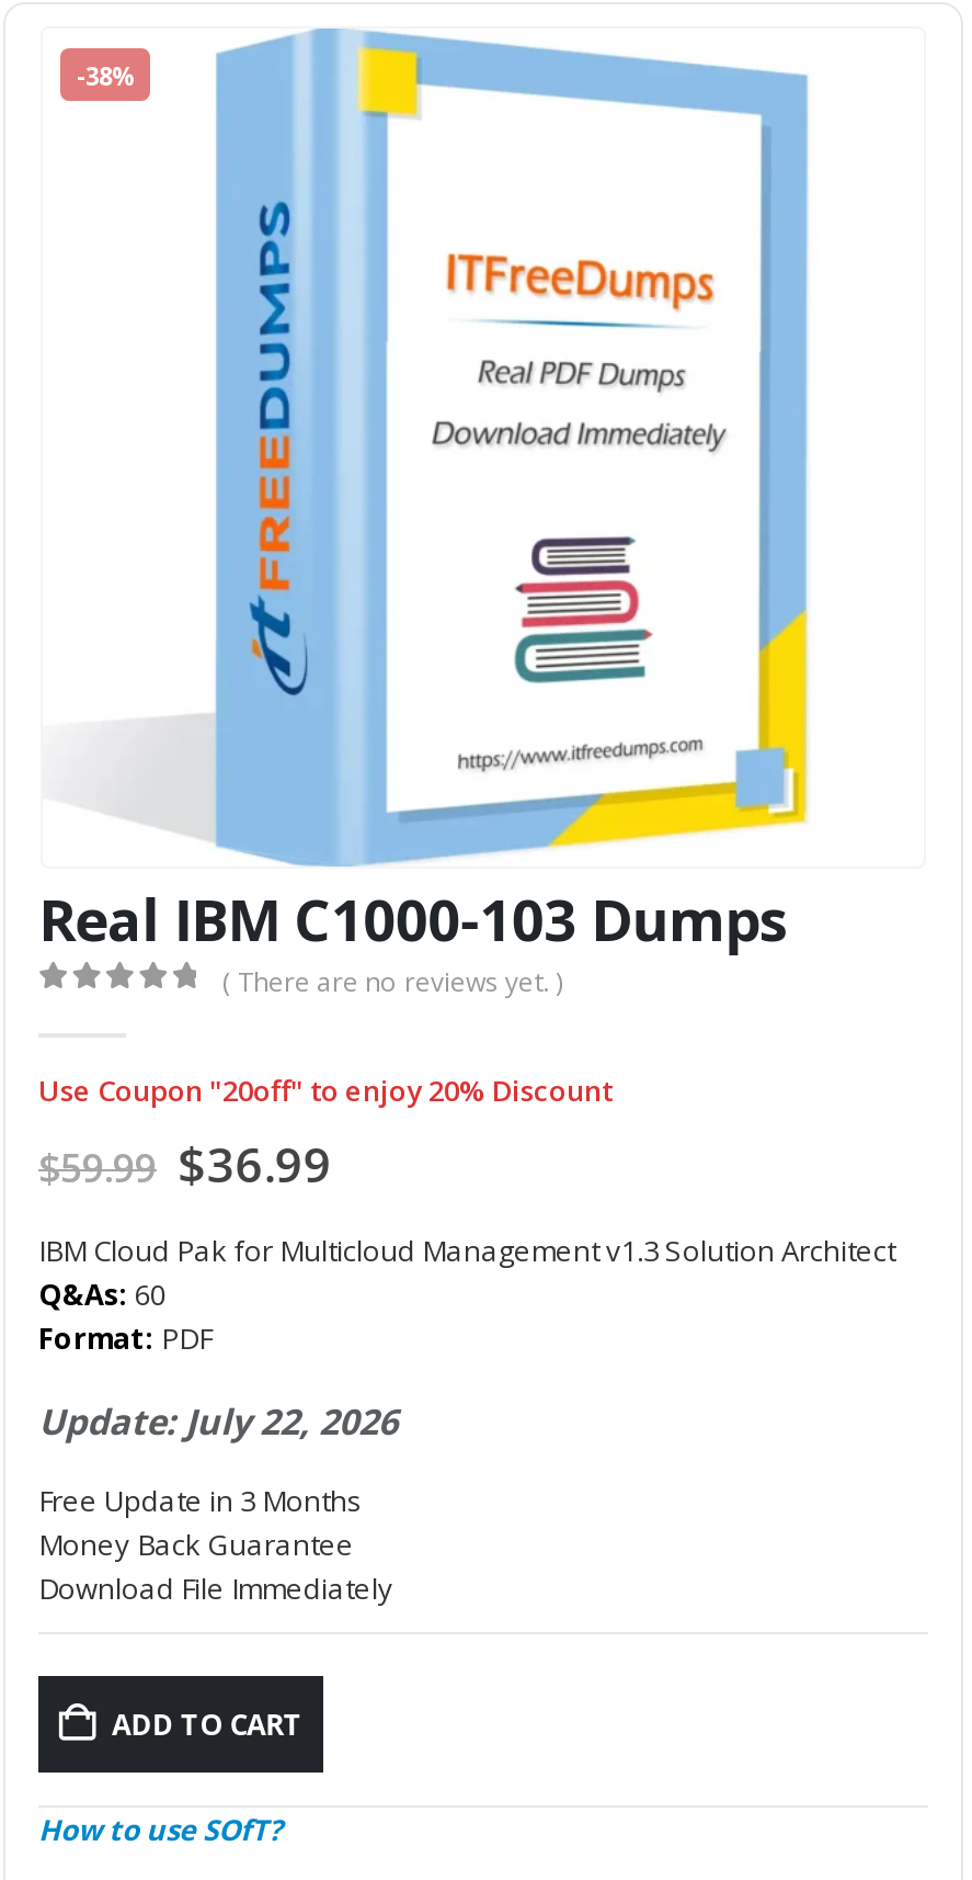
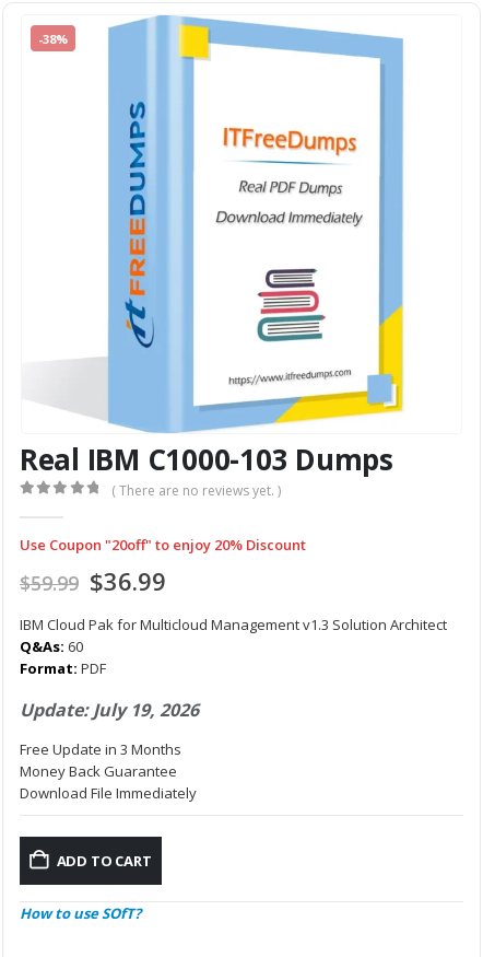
[38,1398,398,1446] Update: July 22, 2026 -> [20,698,199,722] Update: July 19, 2026

